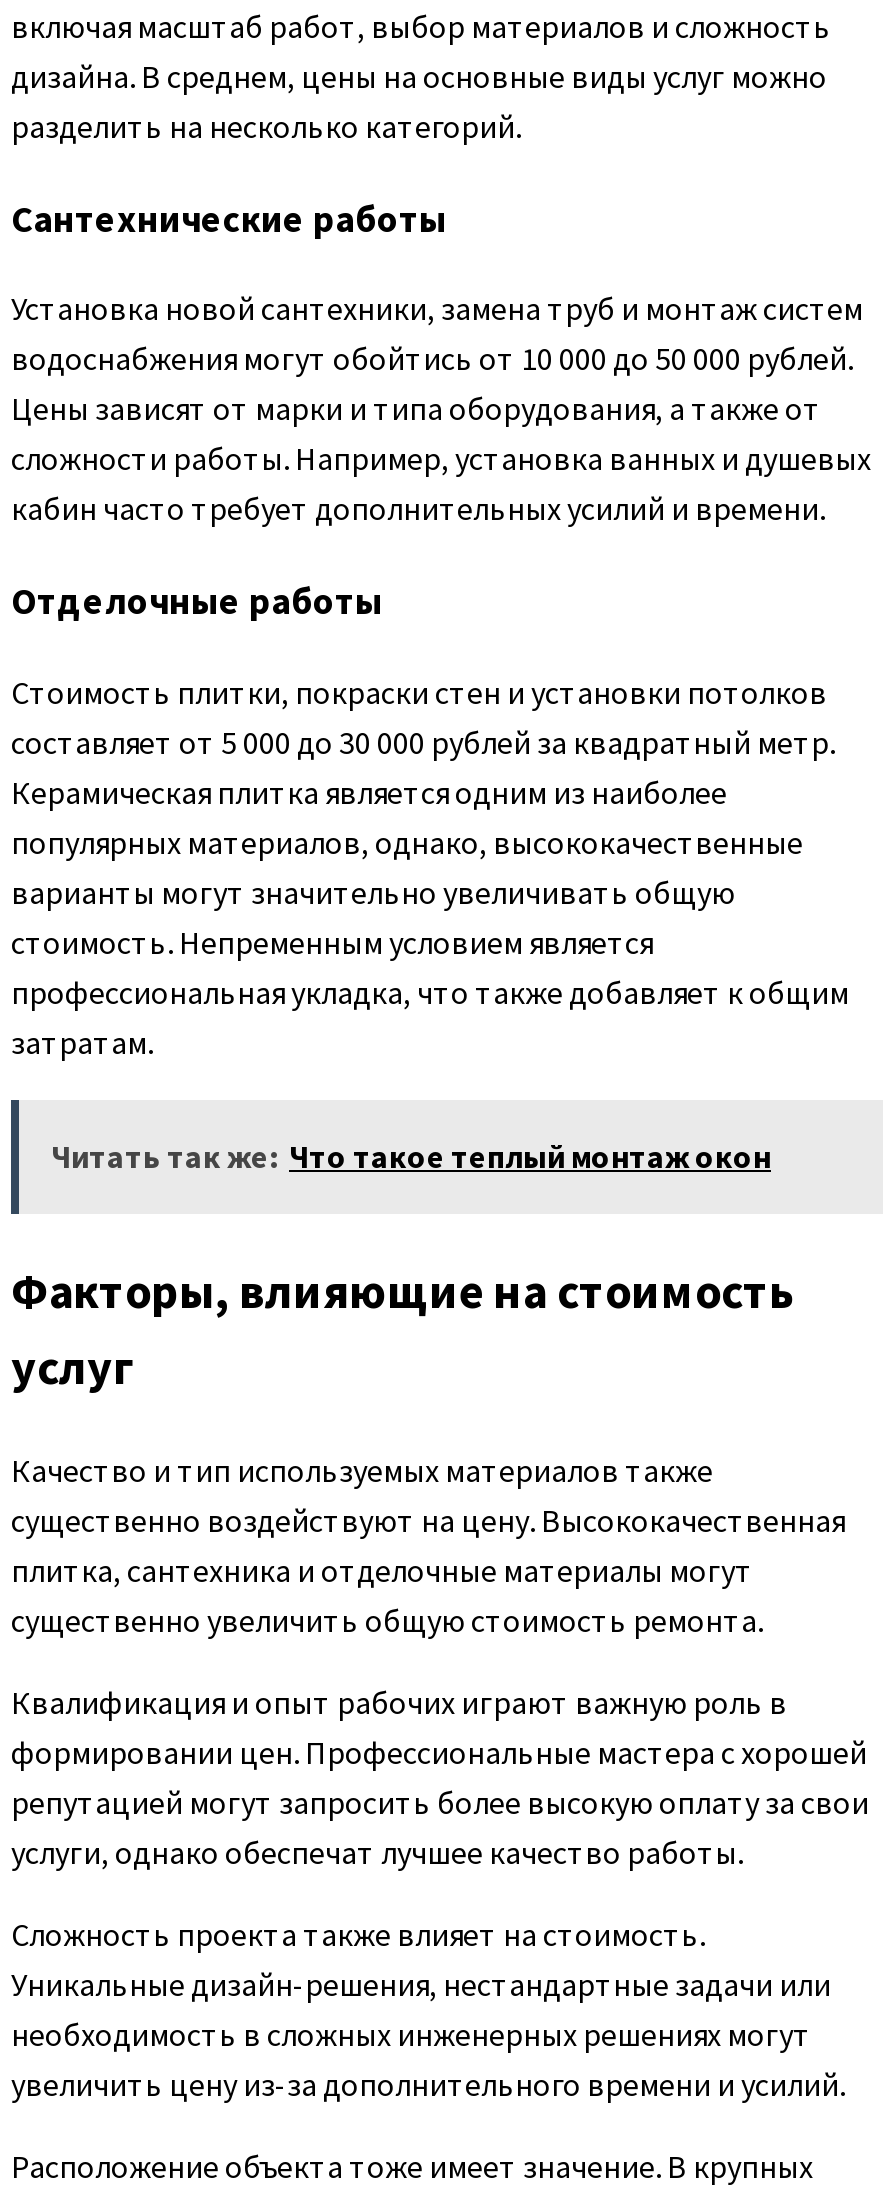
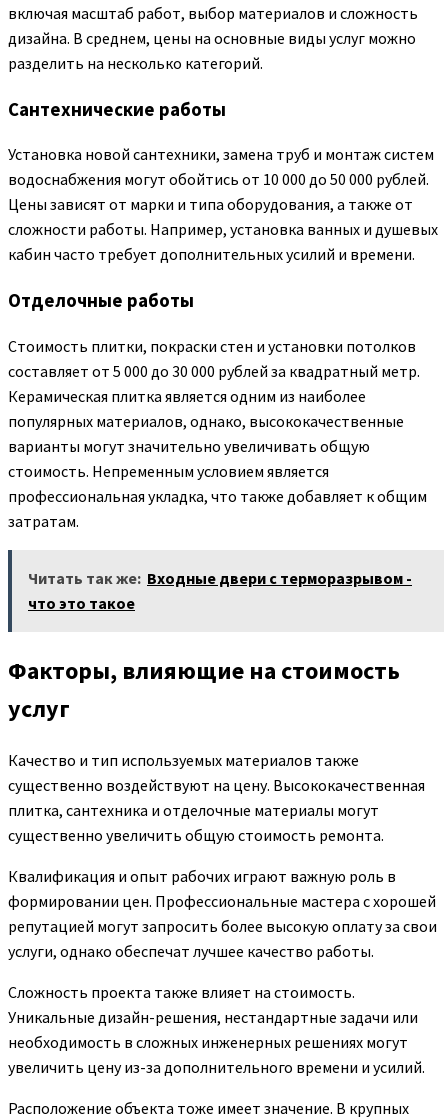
[51,1135,771,1175] Читать так же: Что такое теплый монтаж окон -> [28,568,412,613] Читать так же: Входные двери с терморазрывом - | что это такое

